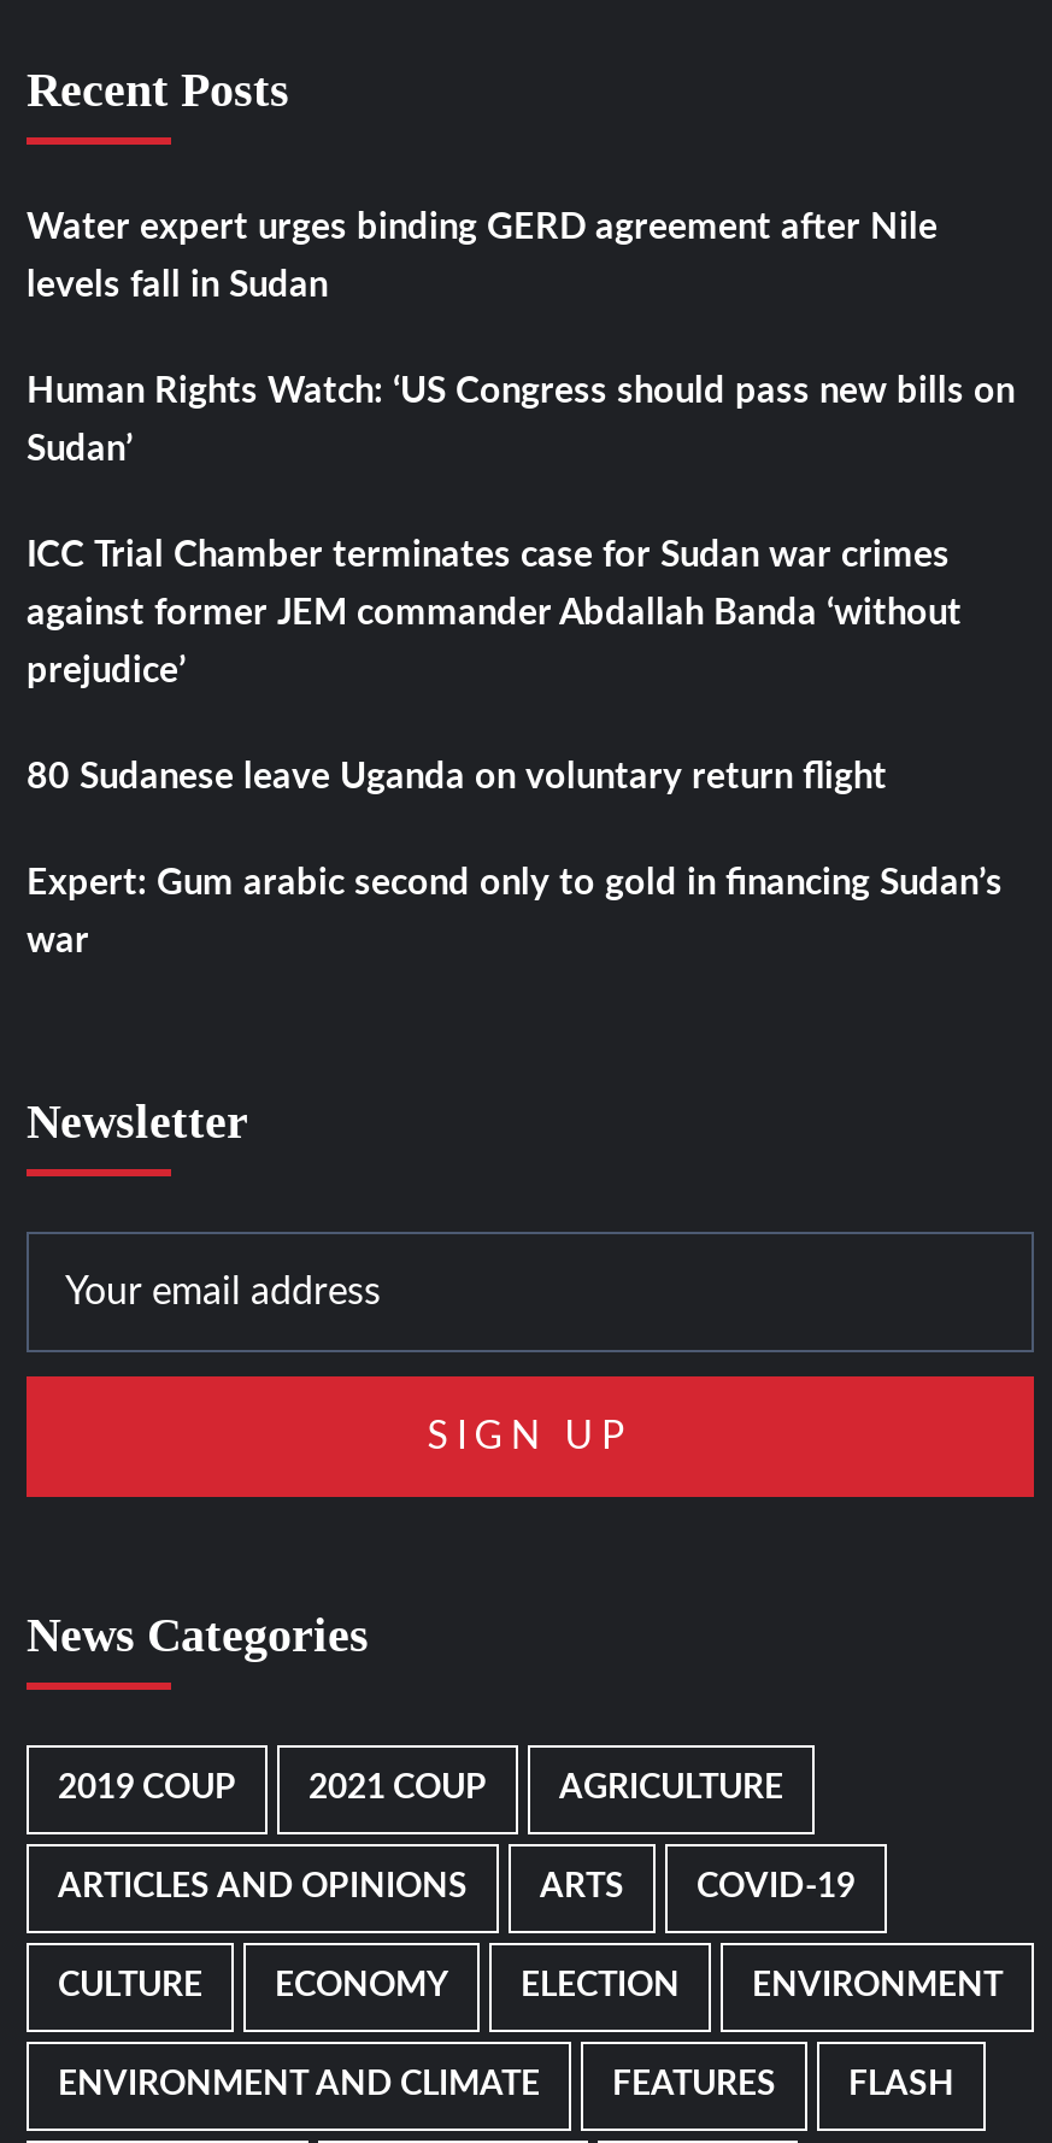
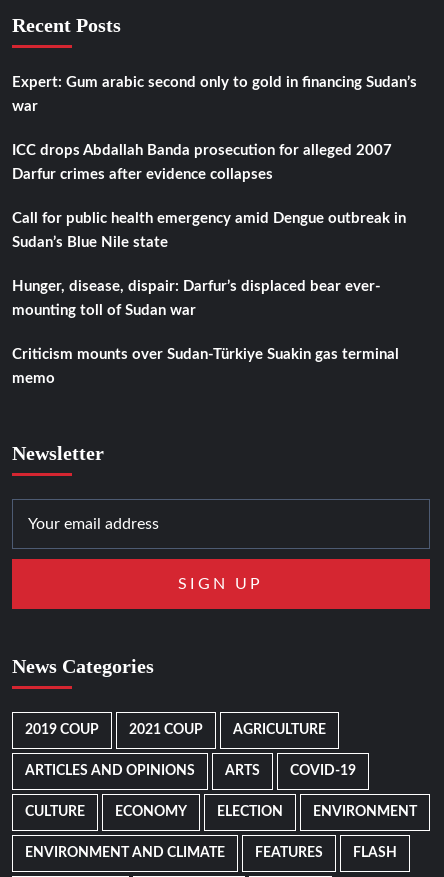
[27,210,1015,795] Water expert urges binding GERD agreement after Nile | levels fall in Sudan | Human Rights Watch: ‘US Congress should pass new bills on | Sudan’ | ICC Trial Chamber terminates case for Sudan war crimes | against former JEM commander Abdallah Banda ‘without | prejudice’ | 80 Sudanese leave Uganda on voluntary return flight -> none
moved [27,865,1003,959] -> [12,75,417,114]: Expert: Gum arabic second only to gold in financing Sudan’s | war
none -> [12,143,406,386] ICC drops Abdallah Banda prosecution for alleged 2007 | Darfur crimes after evidence collapses | Call for public health emergency amid Dengue outbreak in | Sudan’s Blue Nile state | Hunger, disease, dispair: Darfur’s displaced bear ever- | mounting toll of Sudan war | Criticism mounts over Sudan-Türkiye Suakin gas terminal | memo

